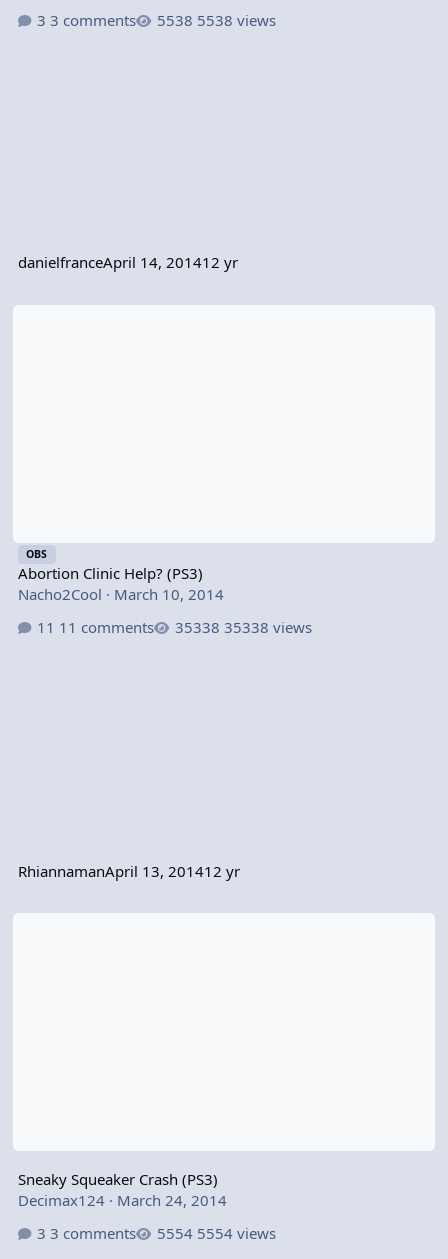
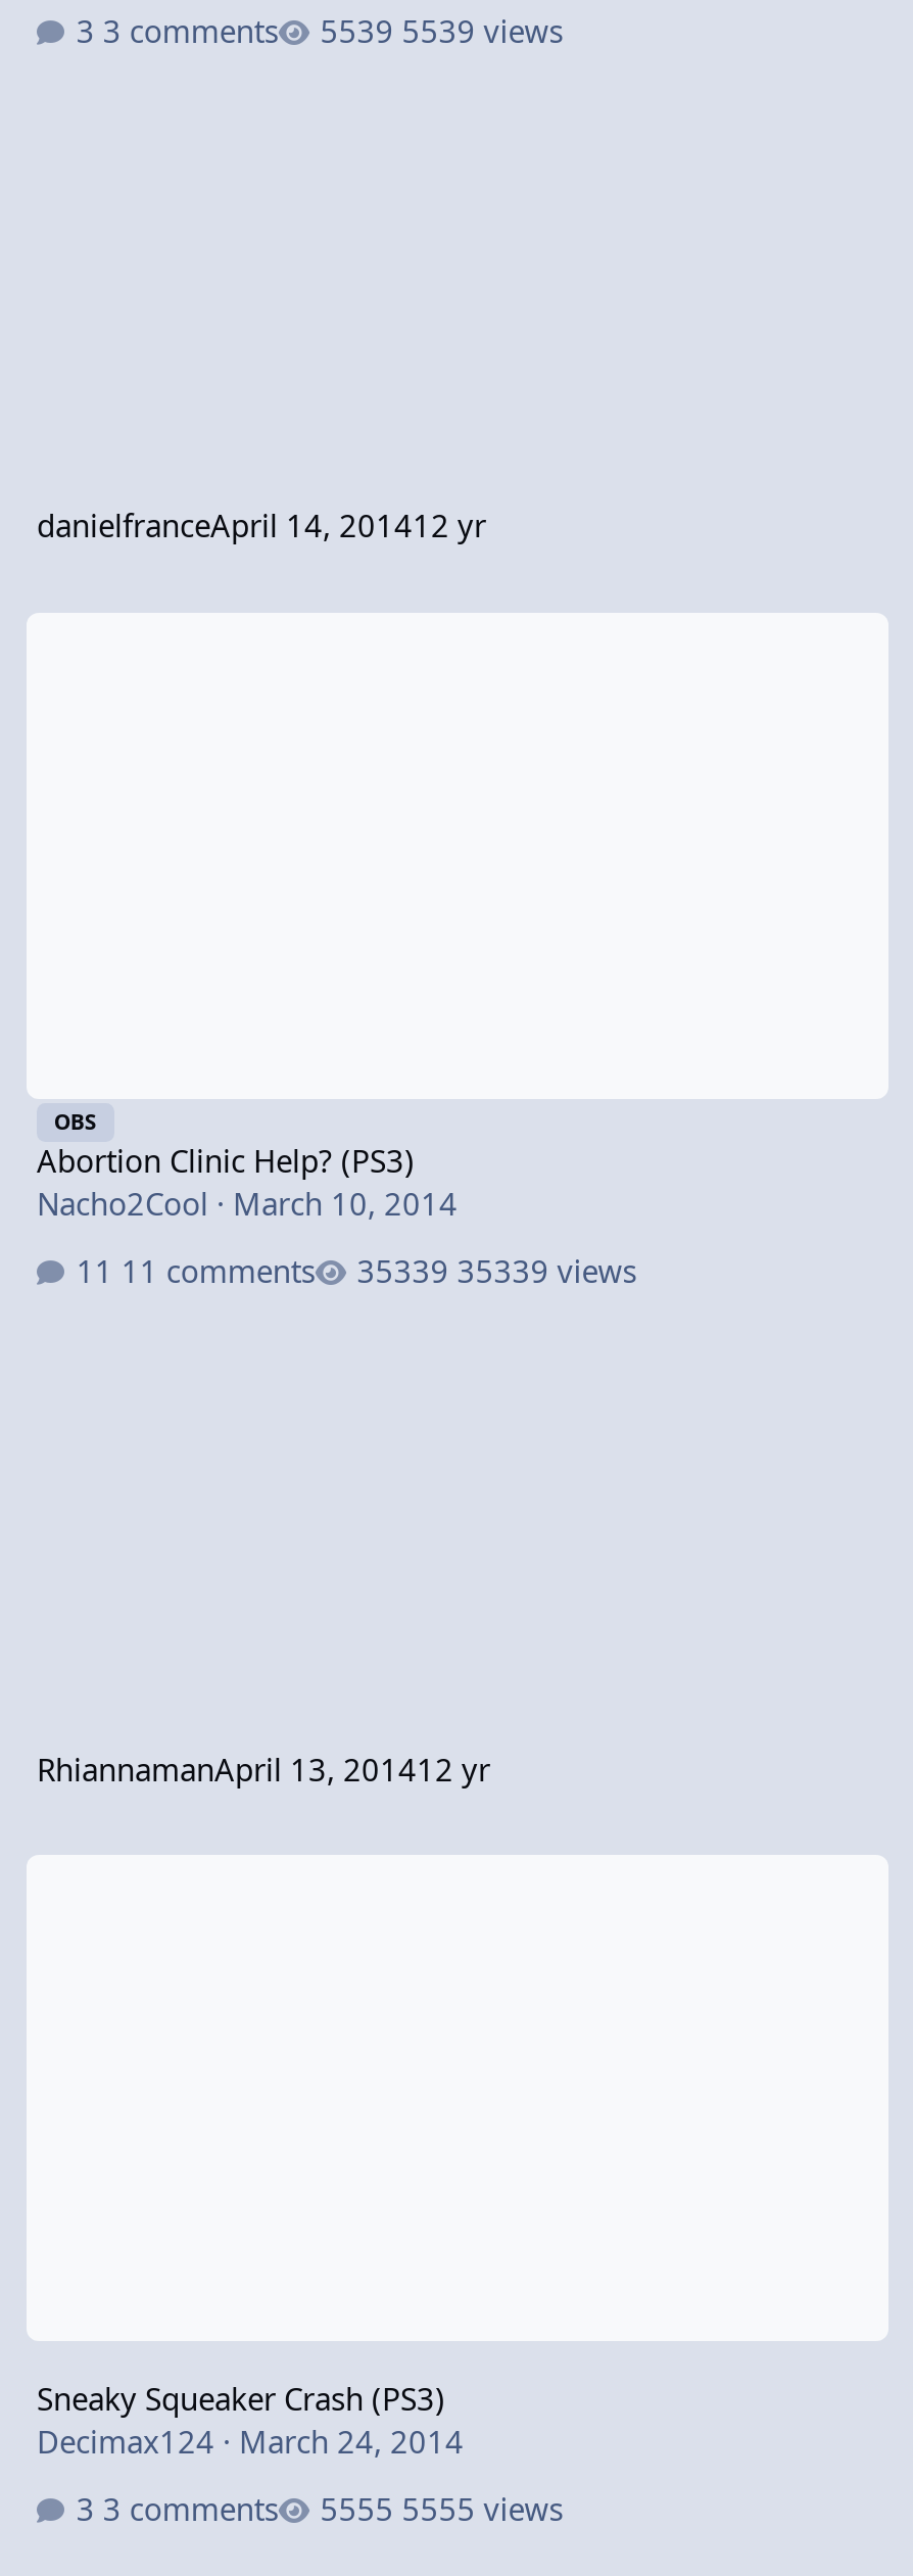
[197,10,276,30] 5538 views -> [402,11,563,51] 5539 views
[224,617,312,637] 35338 views -> [457,1250,637,1291] 35339 views
[197,1223,276,1243] 5554 views -> [402,2489,563,2530] 5555 views

